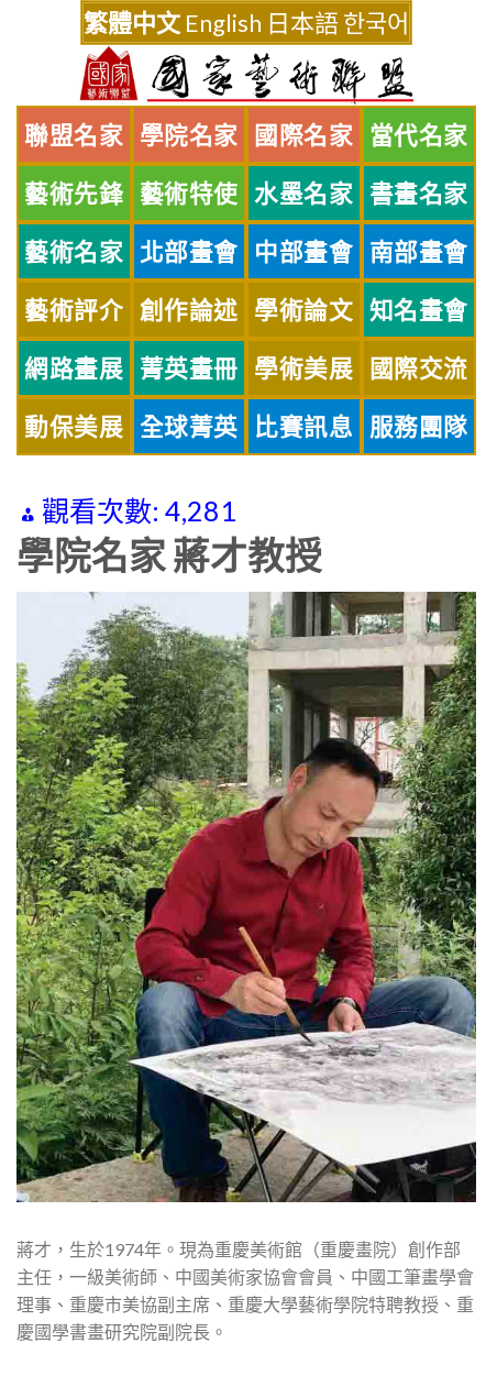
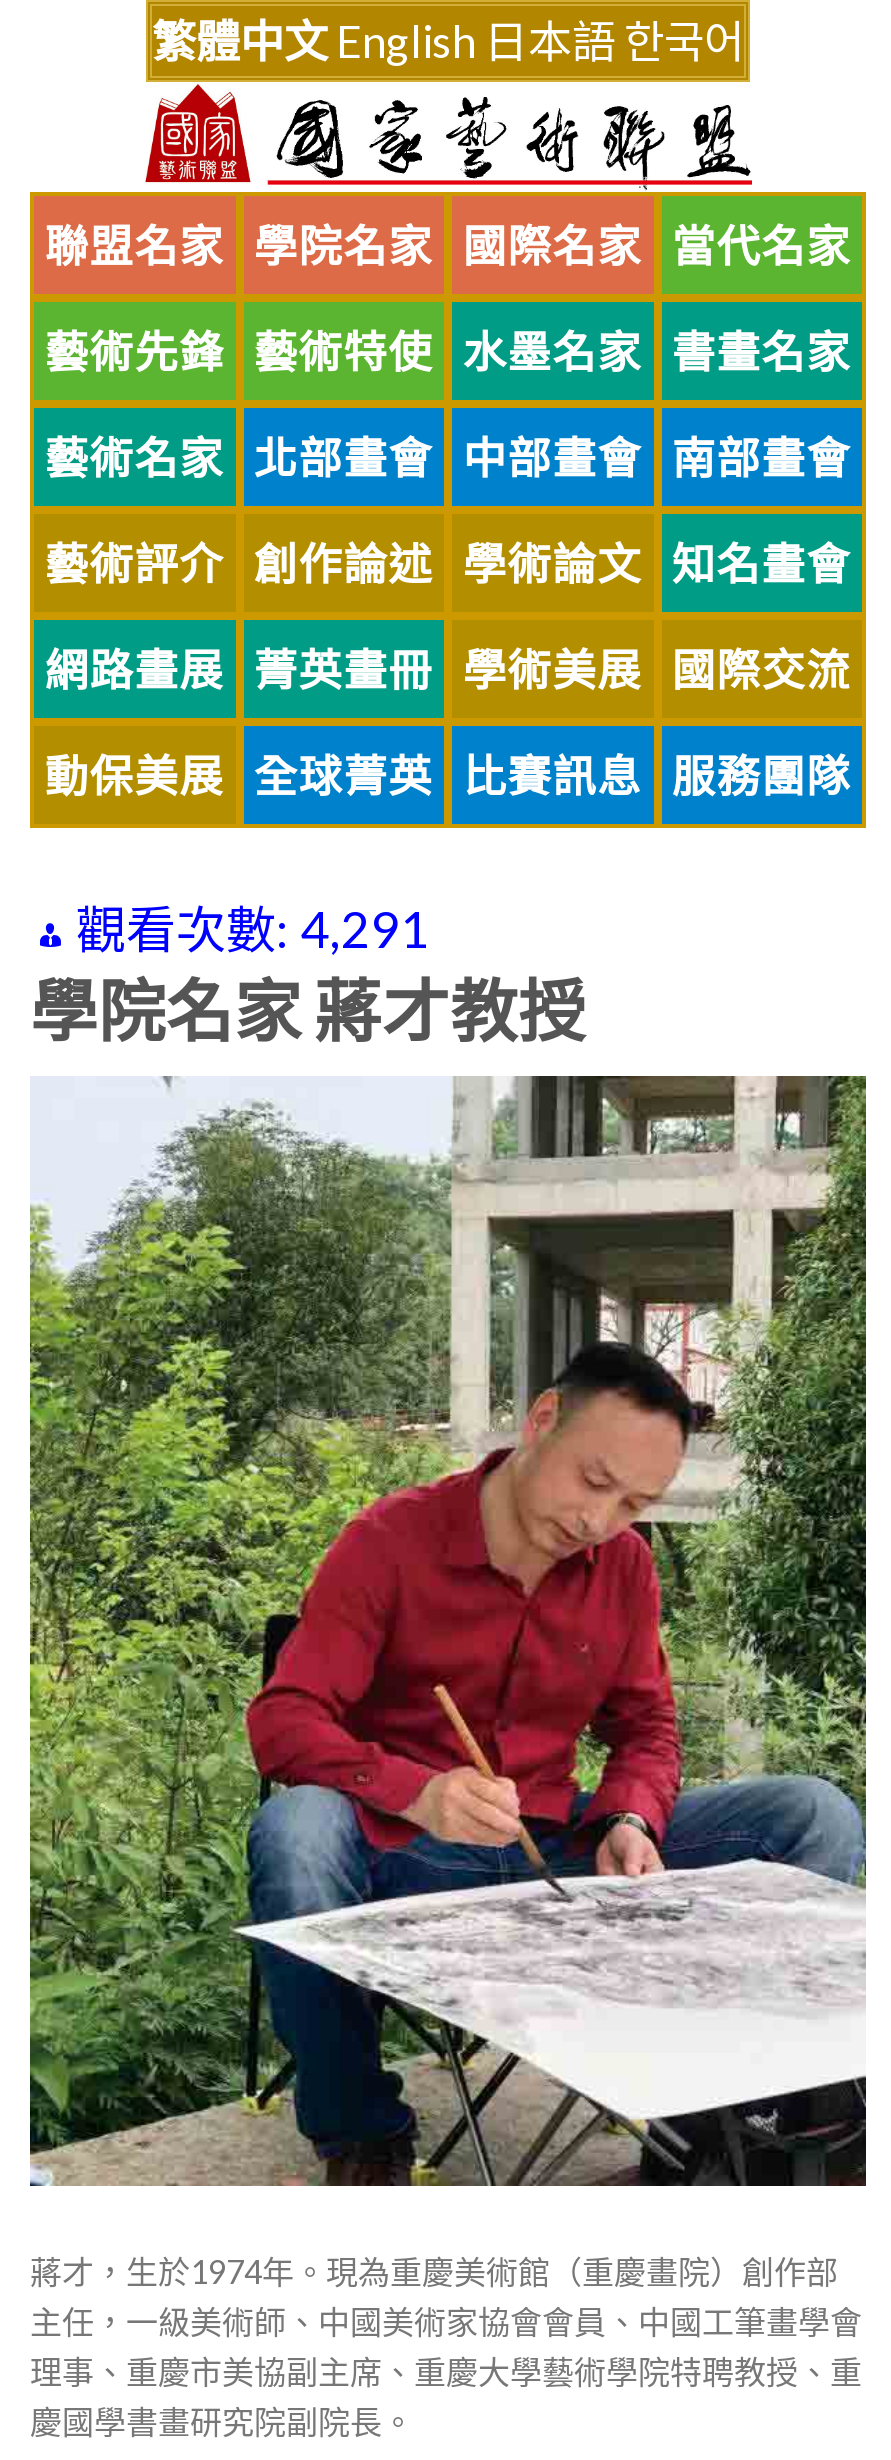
[42,494,236,527] 觀看次數: 4,281 -> [76,898,430,958] 觀看次數: 4,291

